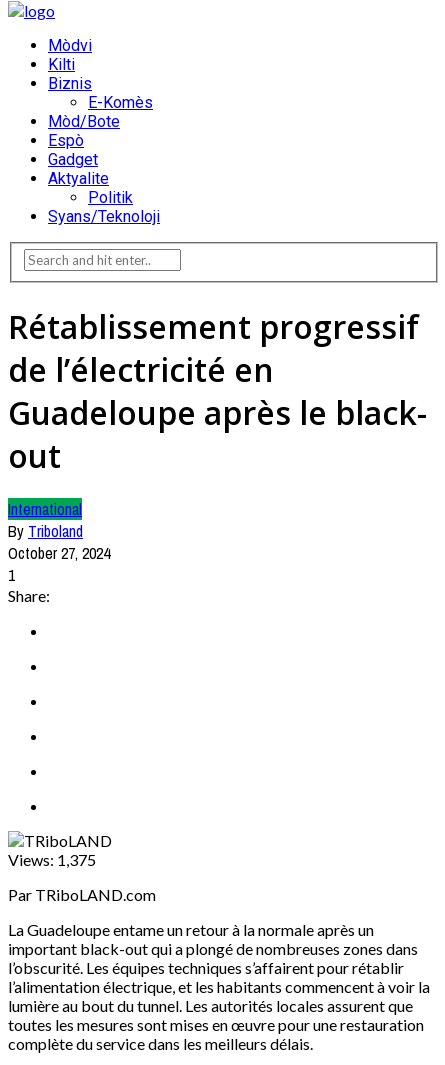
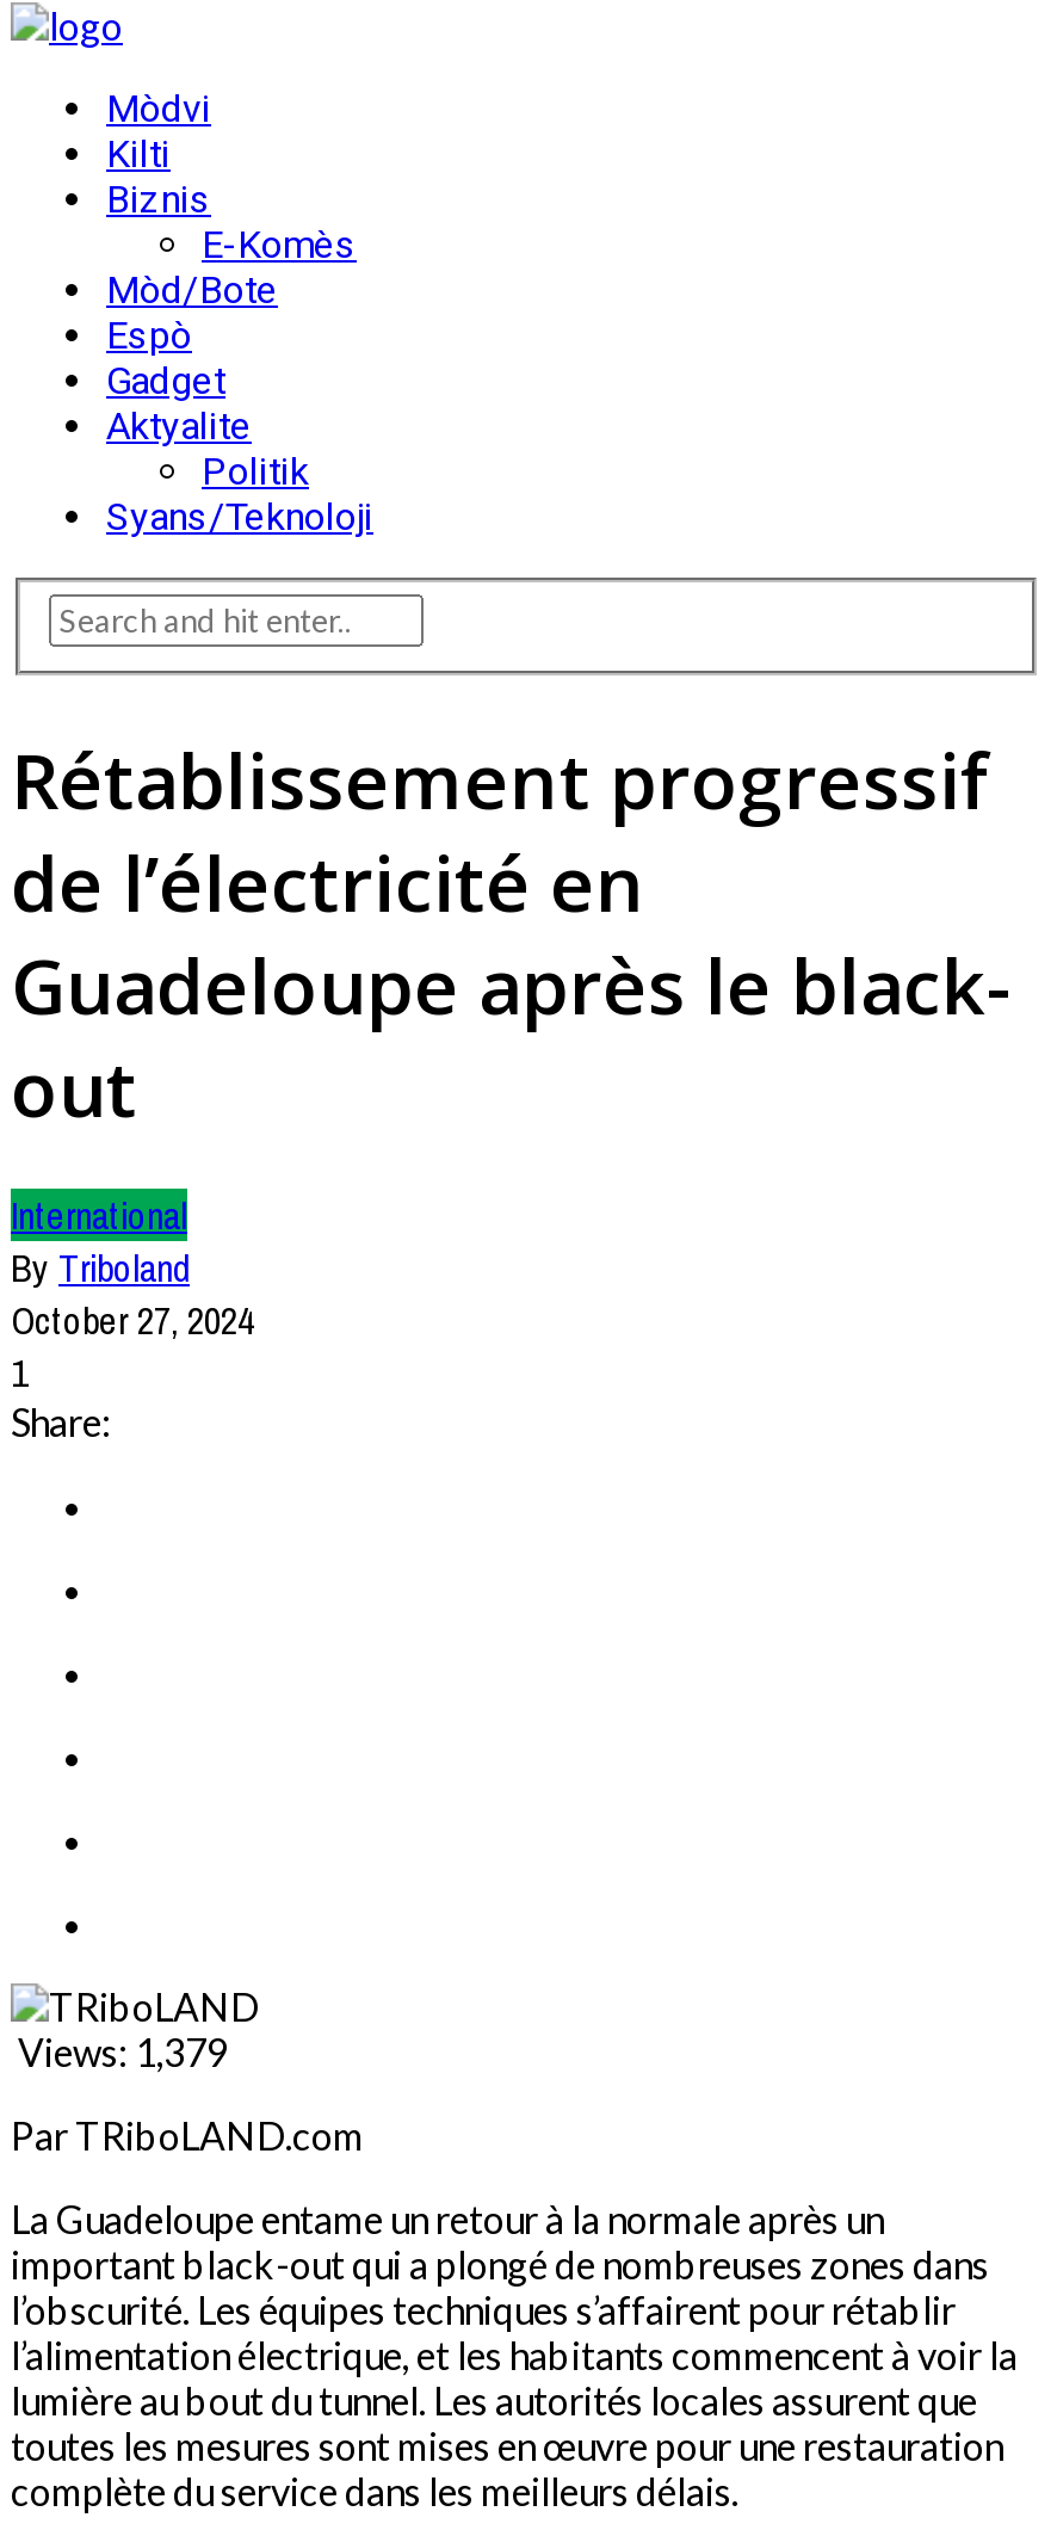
[8,850,96,869] Views: 1,375 -> [18,2029,228,2074] Views: 1,379

